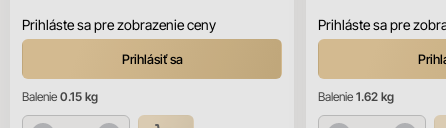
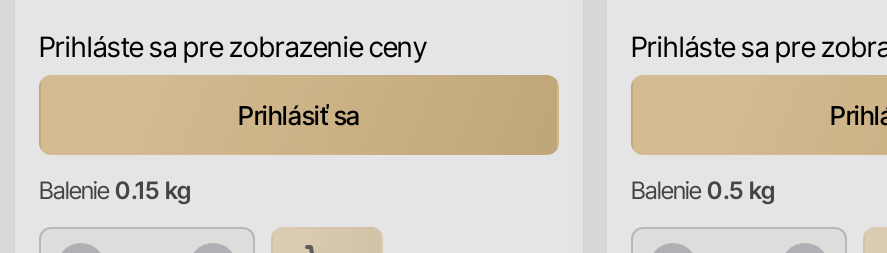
[318,89,394,104] Balenie 1.62 kg -> [631,175,775,205] Balenie 0.5 kg

